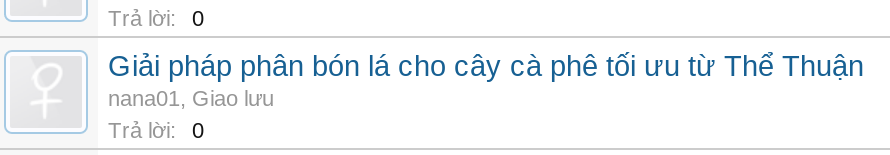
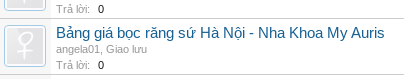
[108,50,864,110] Giải pháp phân bón lá cho cây cà phê tối ưu từ Thể Thuận | nana01, Giao lưu -> [56,25,385,55] Bảng giá bọc răng sứ Hà Nội - Nha Khoa My Auris | angela01, Giao lưu

